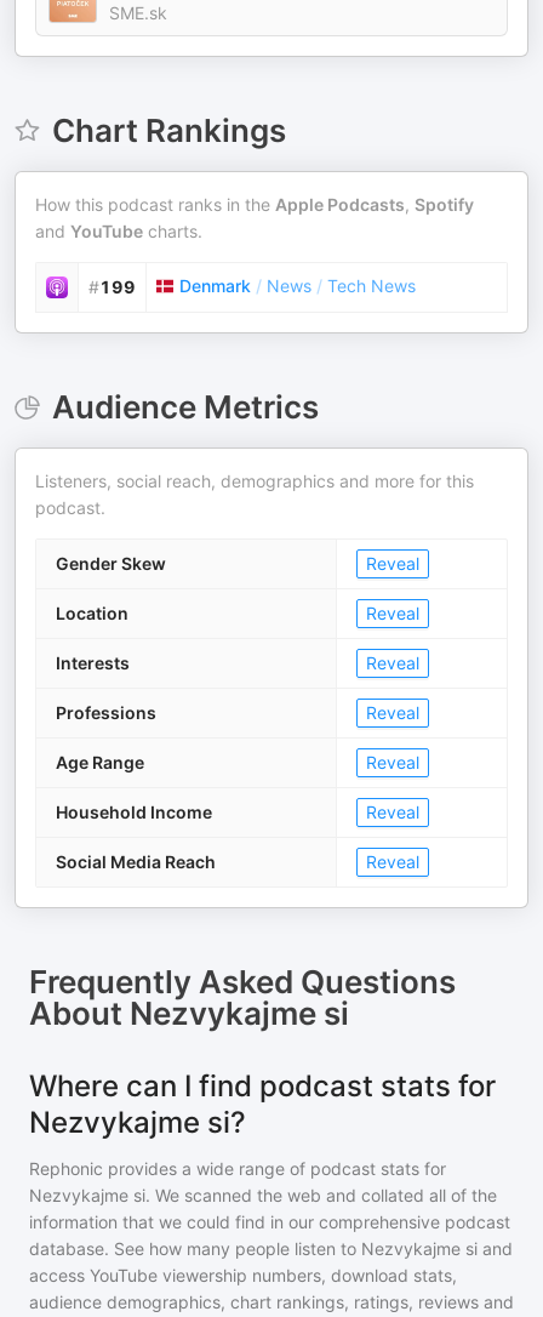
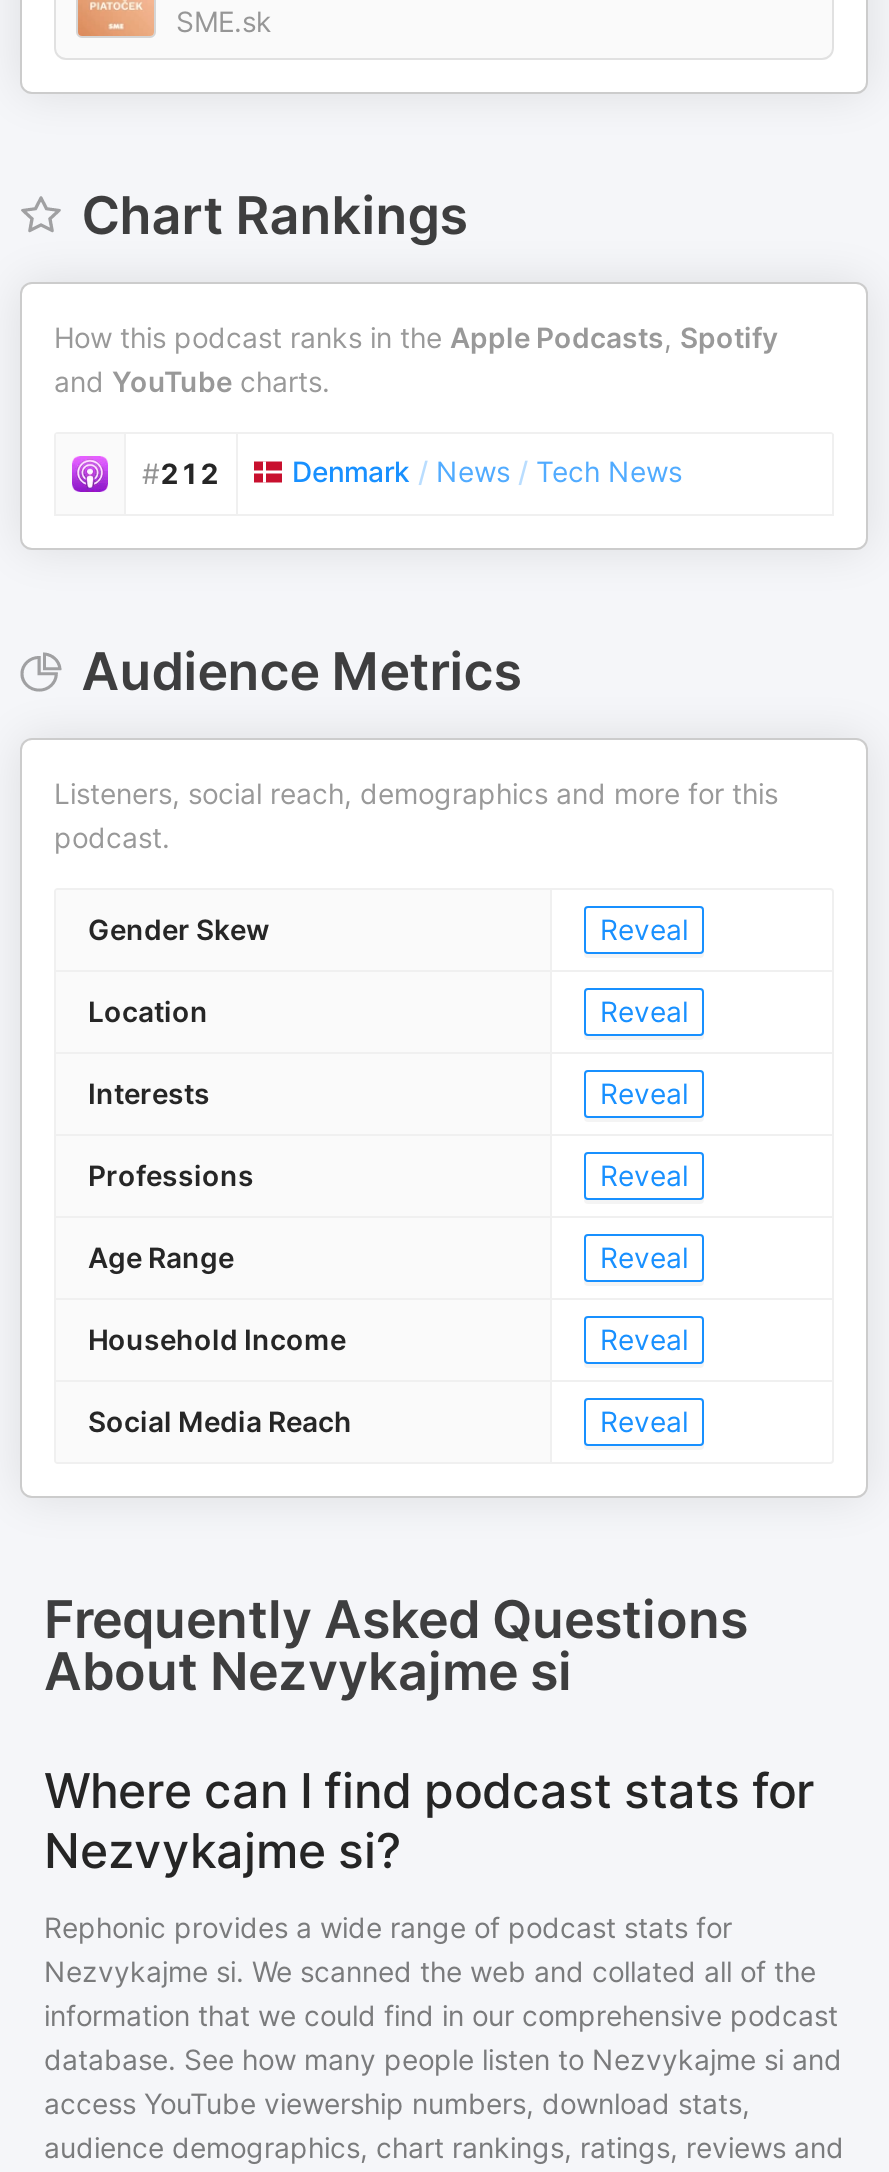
[88,276,136,297] #199 -> [142,456,220,490] #212

